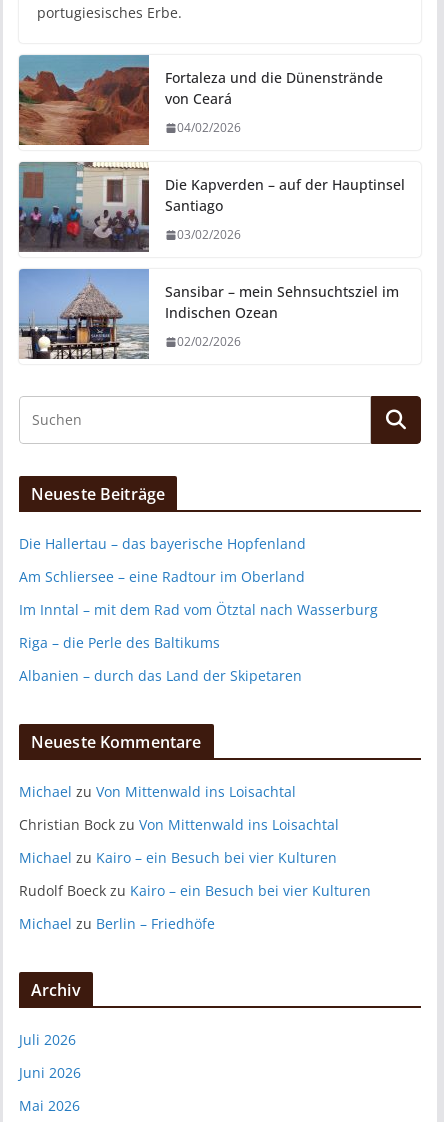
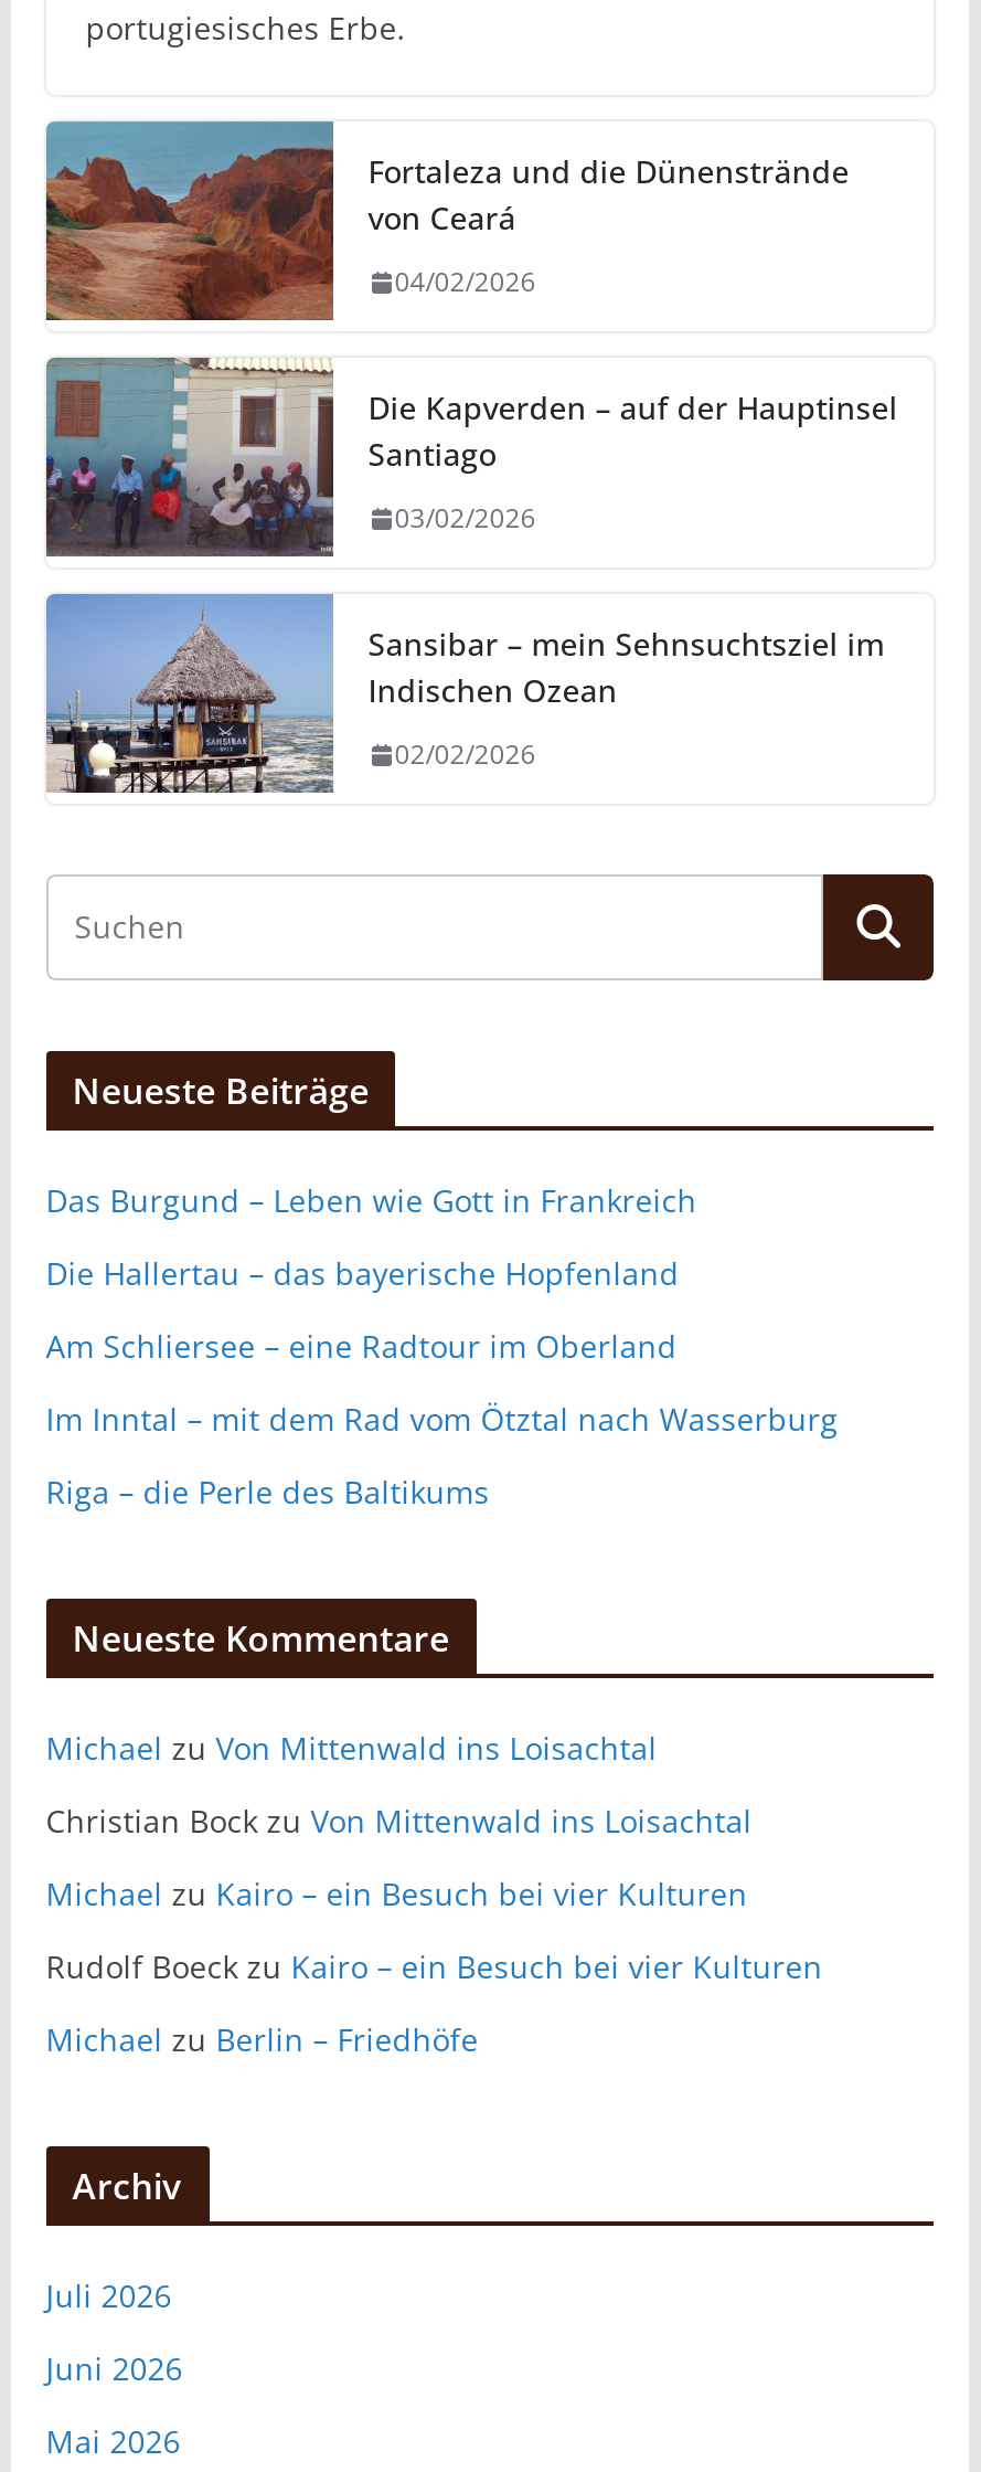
none -> [46,1180,697,1222] Das Burgund – Leben wie Gott in Frankreich
moved [19,534,378,652] -> [46,1252,838,1513]: Die Hallertau – das bayerische Hopfenland | Am Schliersee – eine Radtour im Oberland | Im Inntal – mit dem Rad vom Ötztal nach Wasserburg | Riga – die Perle des Baltikums
[19,666,302,685] Albanien – durch das Land der Skipetaren -> none

